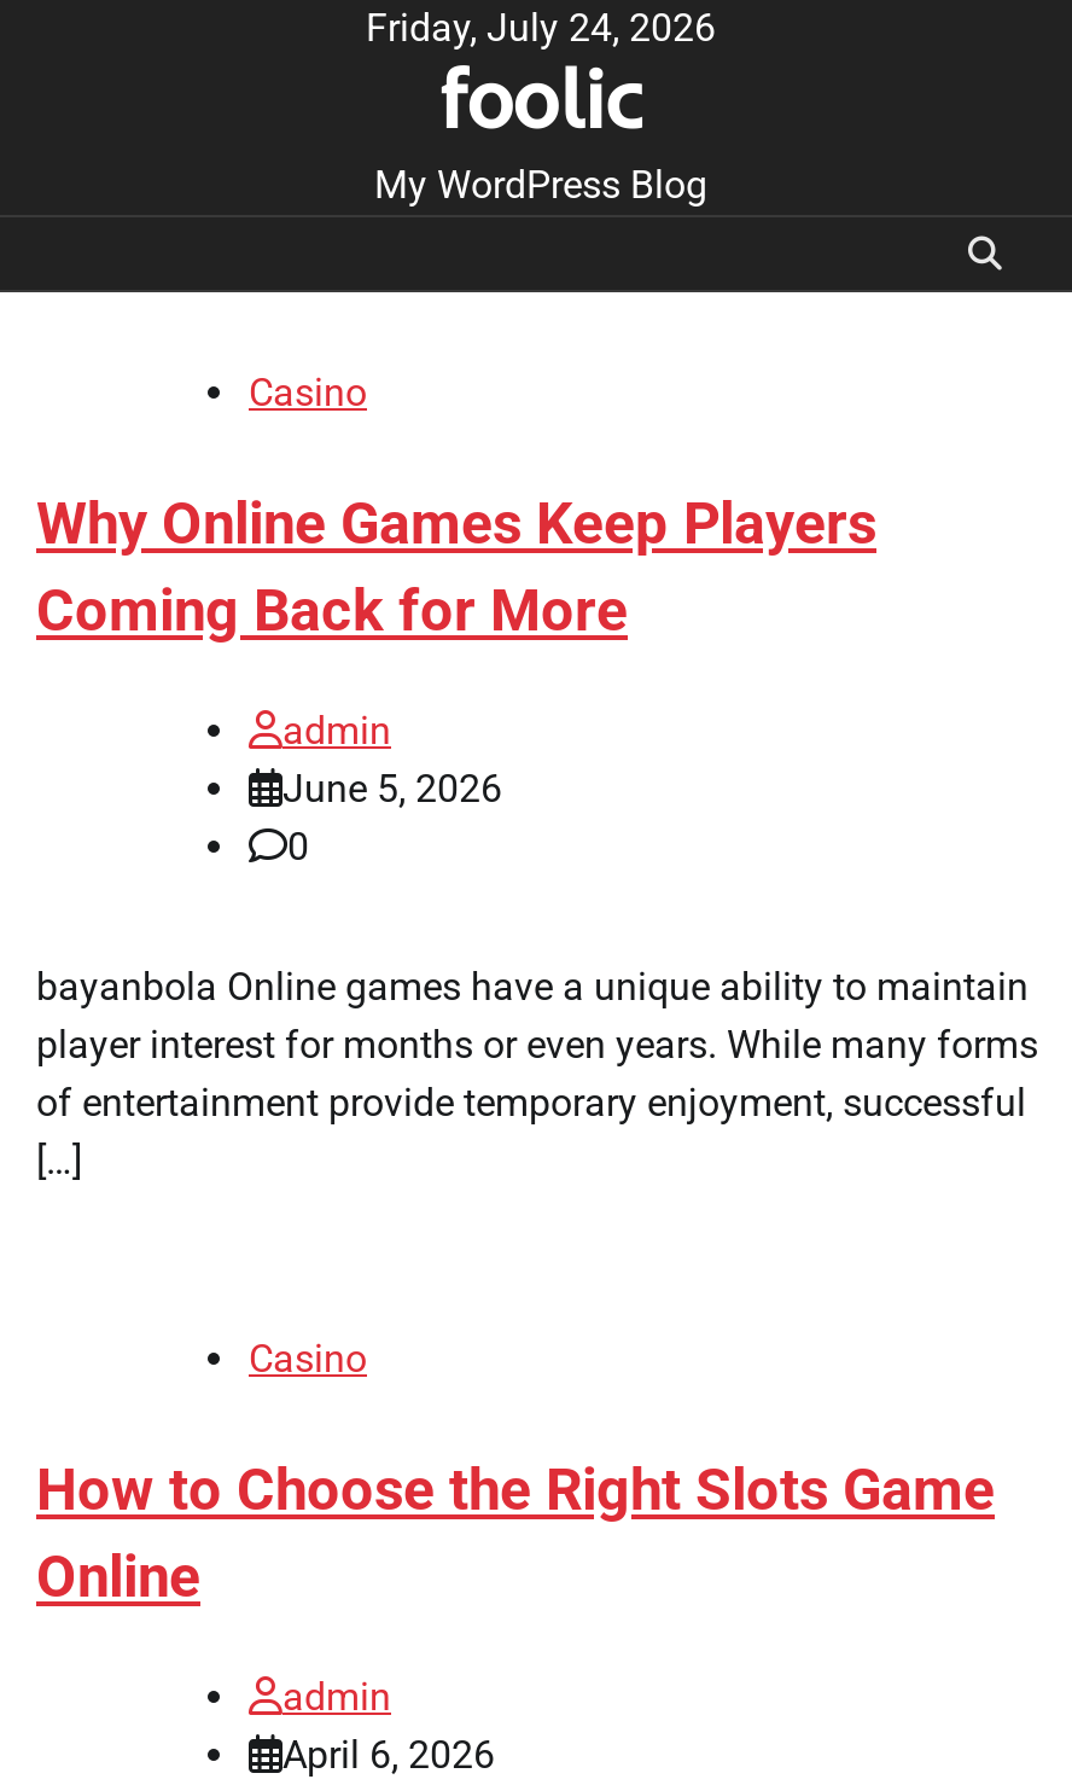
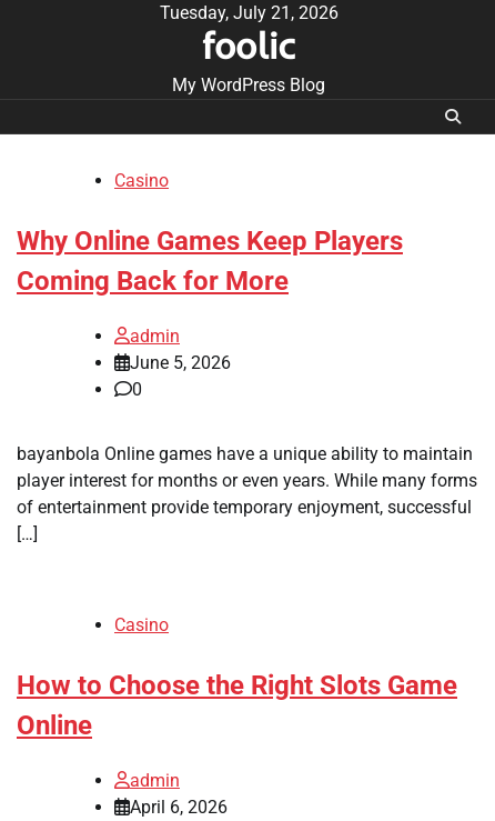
[366,5,716,51] Friday, July 24, 2026 -> [159,2,338,23] Tuesday, July 21, 2026

